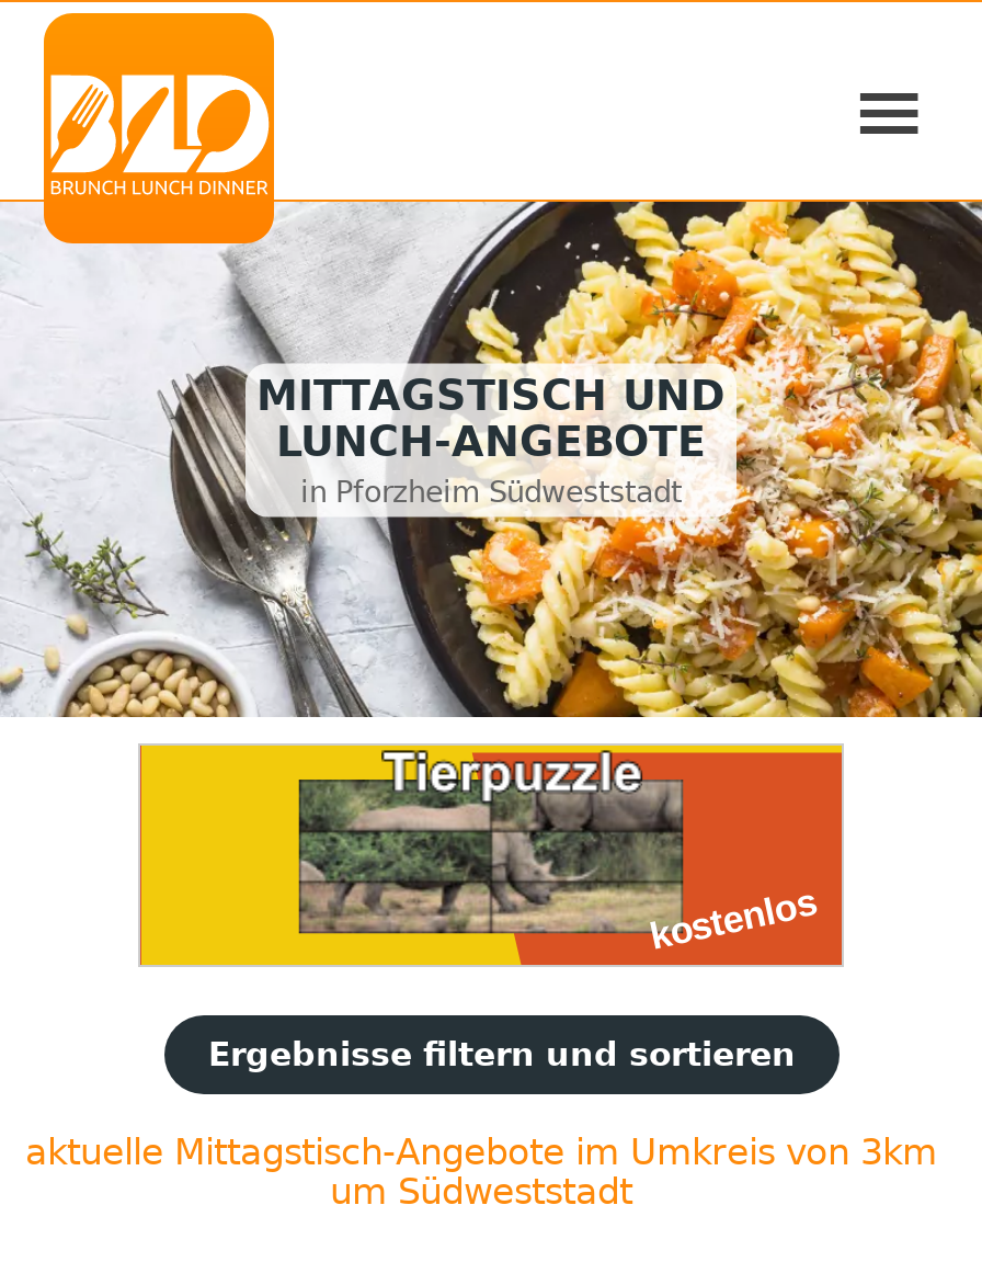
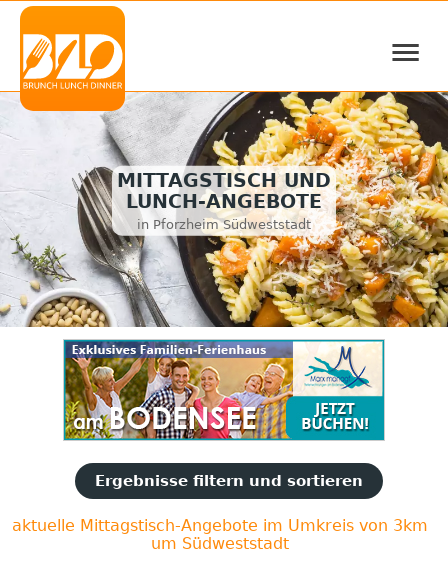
[138,743,844,967] [image] -> [63,339,385,441] [image]

